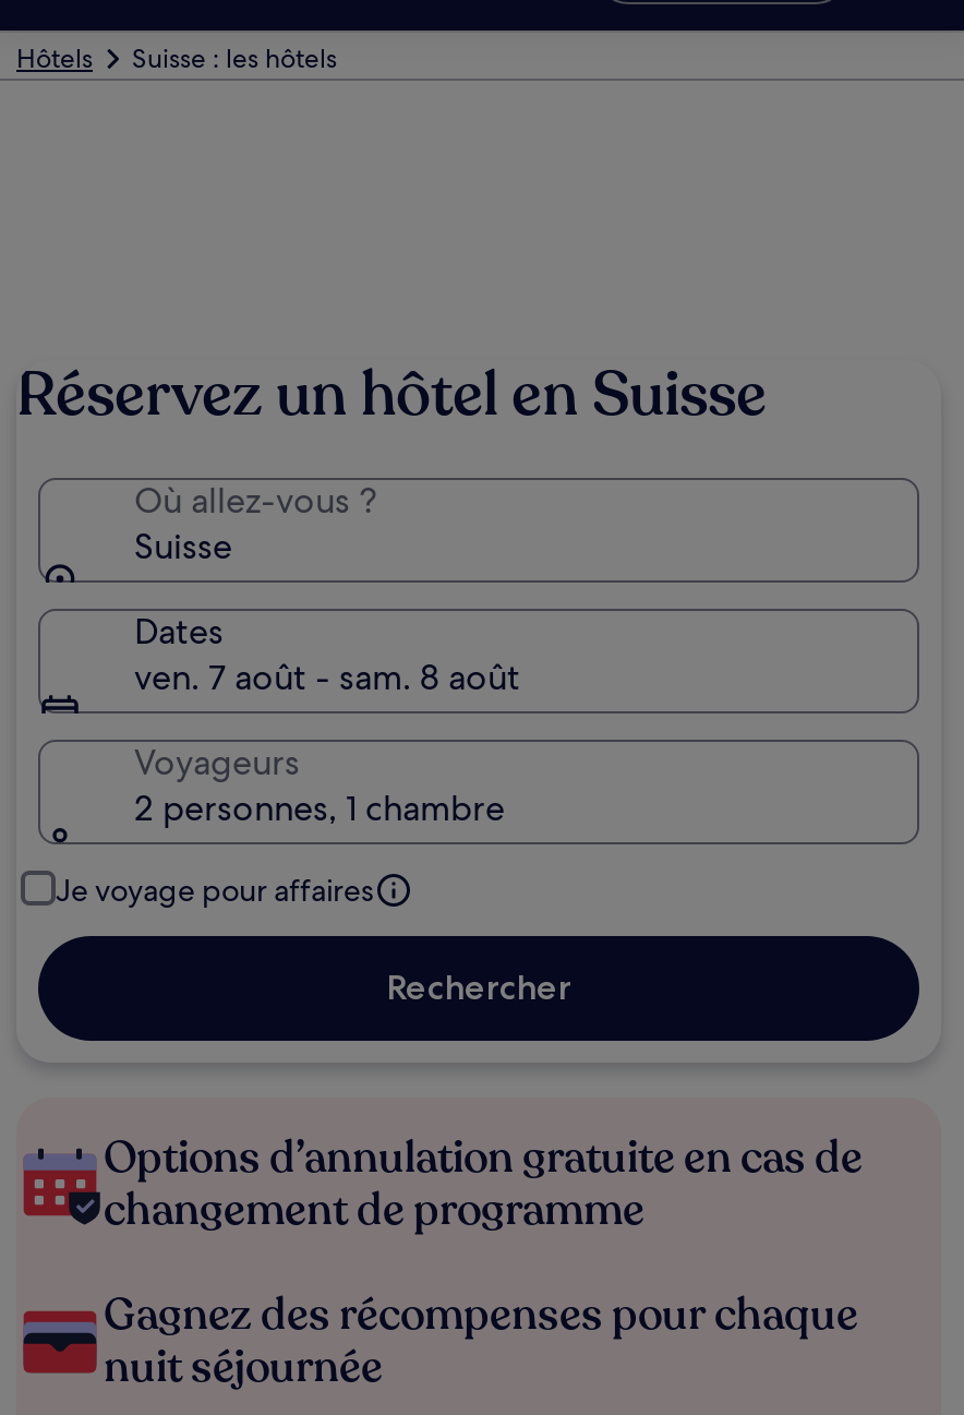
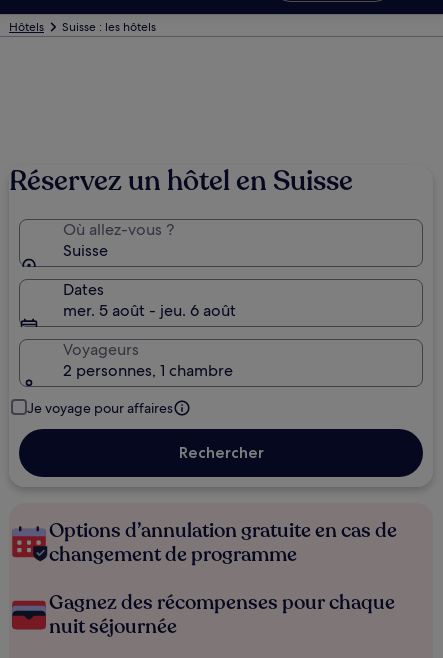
[134,655,520,700] ven. 7 août - sam. 8 août -> [63,300,236,321] mer. 5 août - jeu. 6 août

